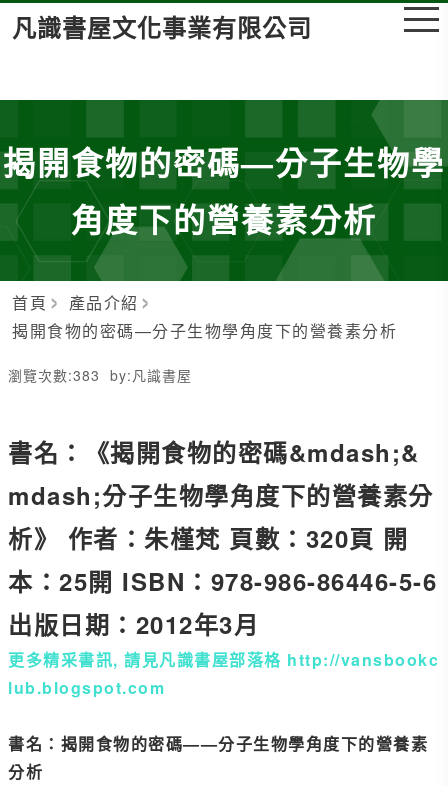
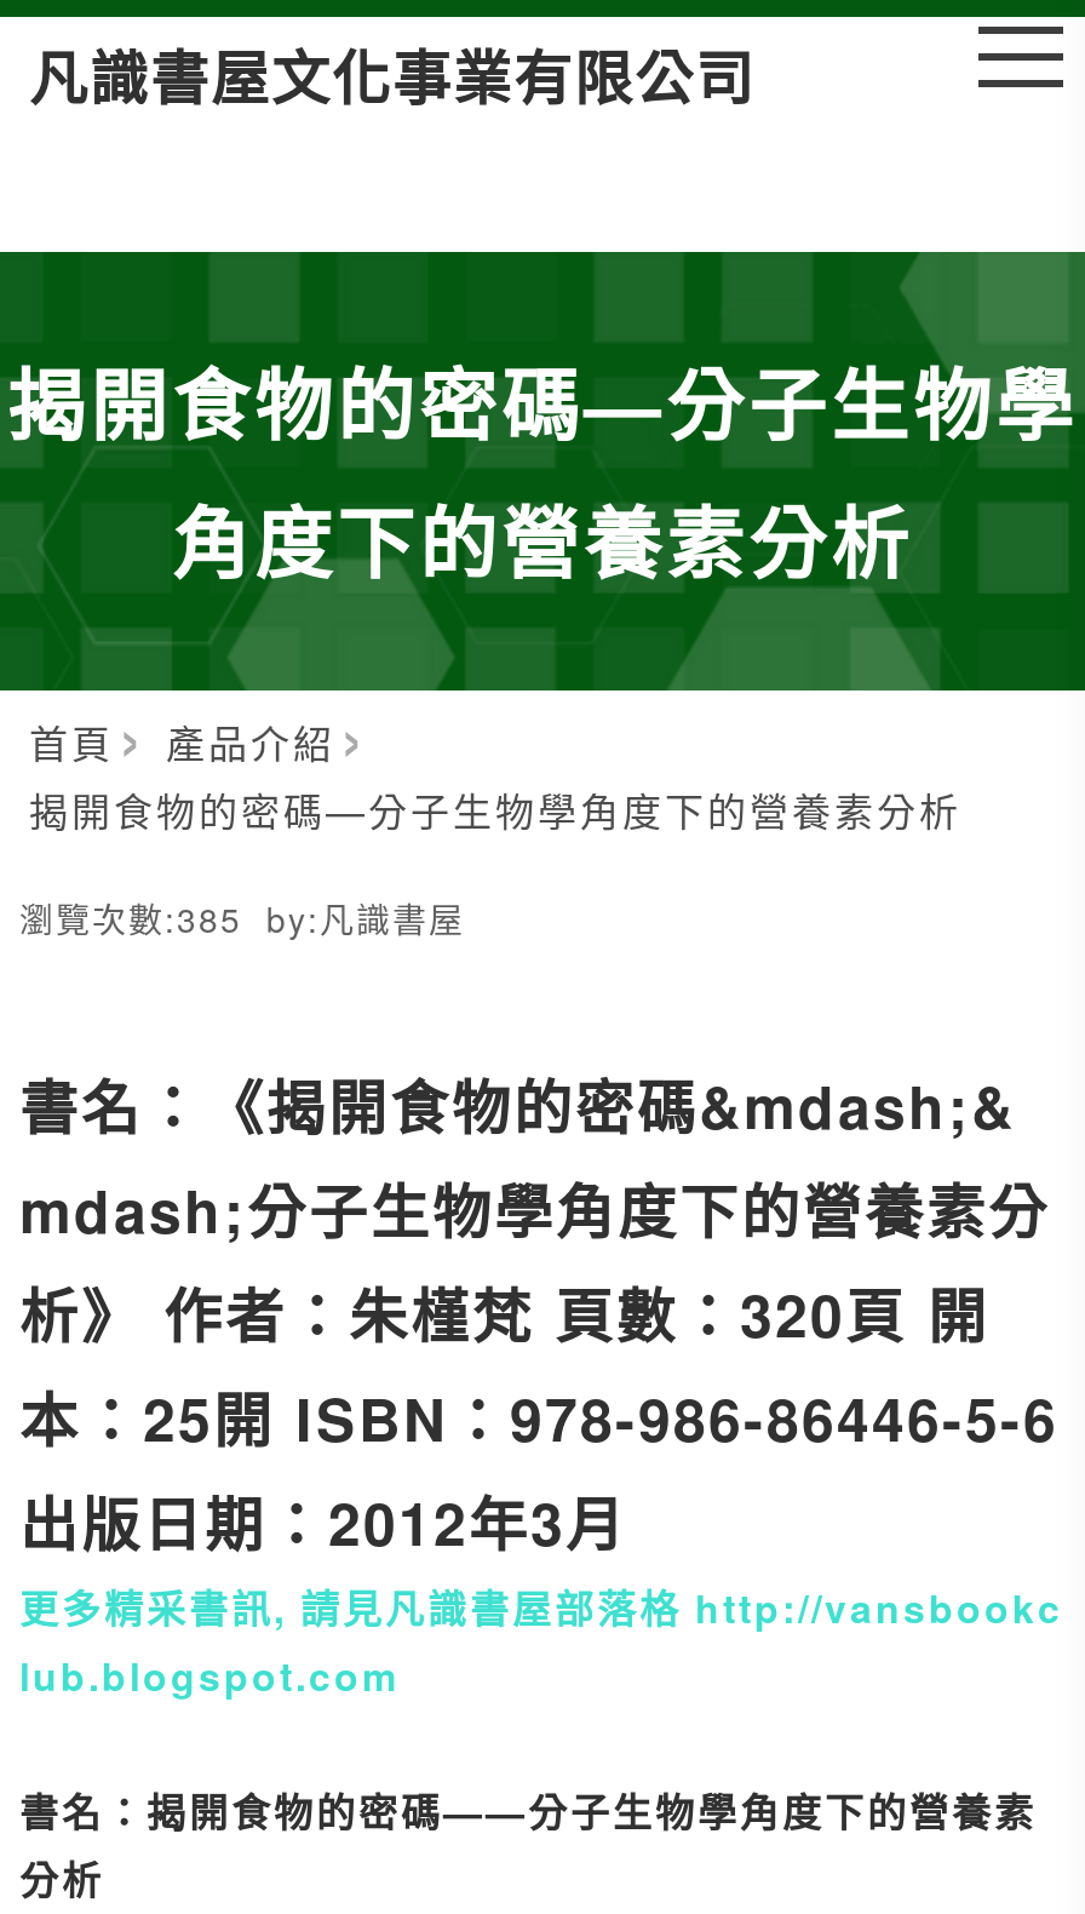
[8,365,192,385] 瀏覽次數:383 by:凡識書屋 -> [19,894,465,943] 瀏覽次數:385 by:凡識書屋

